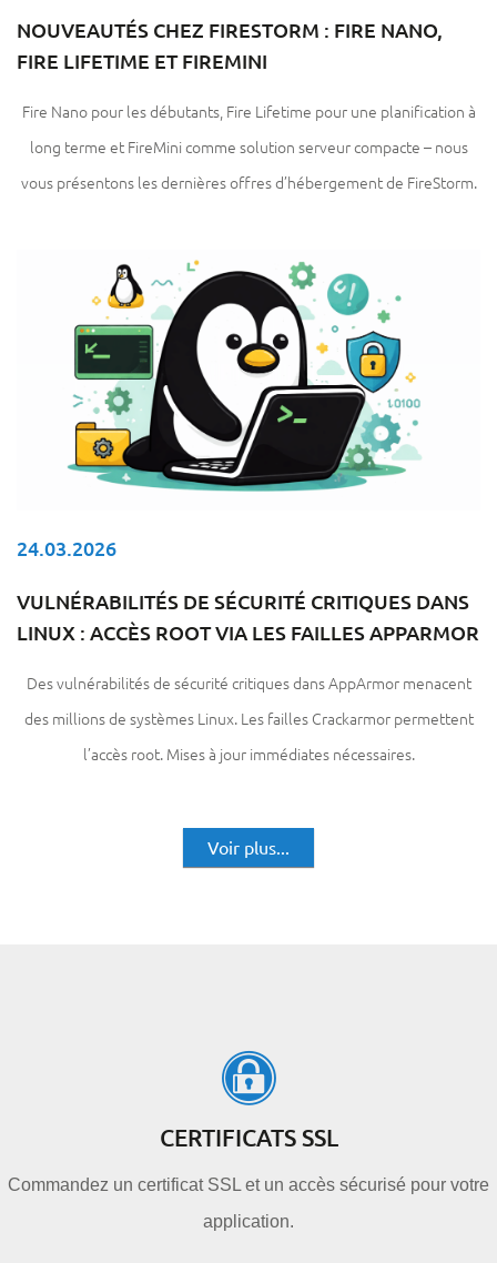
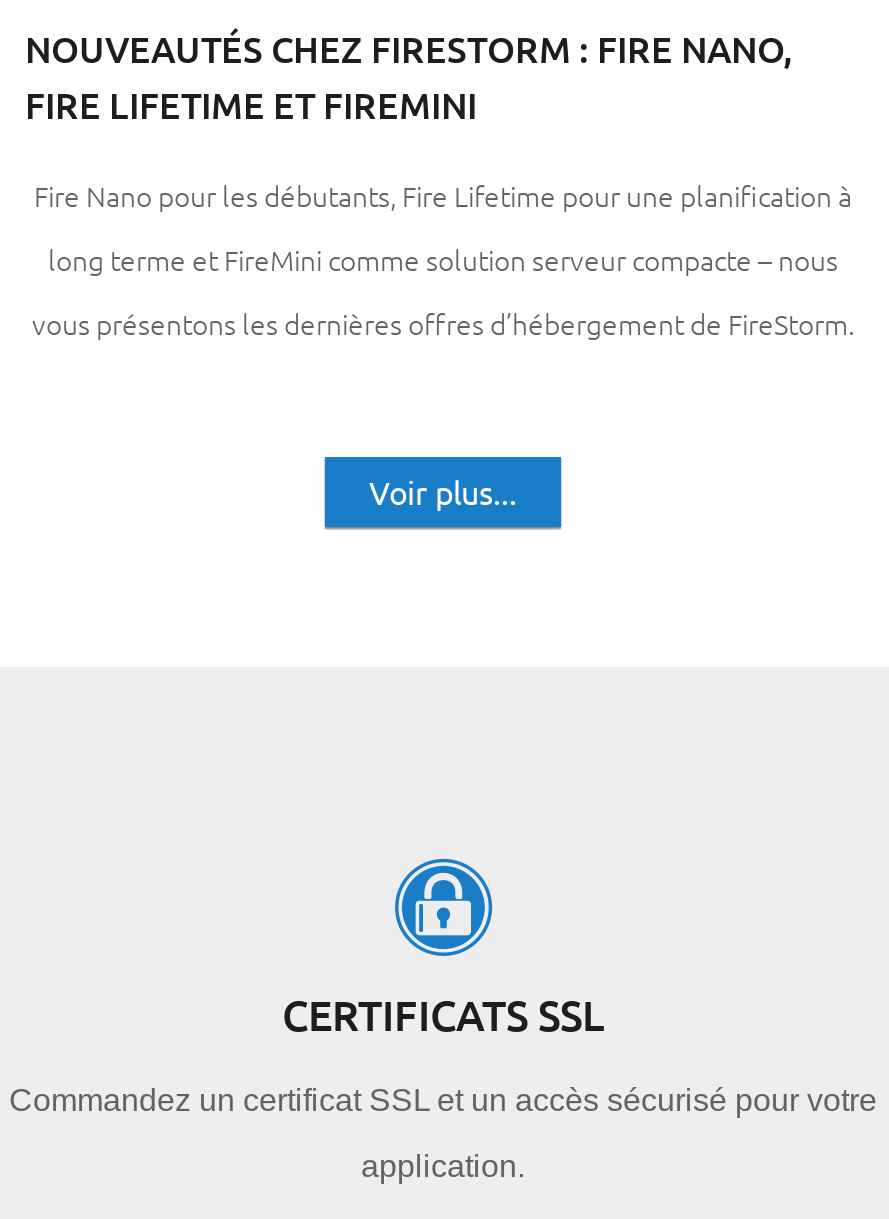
[17,260,479,765] [image] | 24.03.2026 | VULNÉRABILITÉS DE SÉCURITÉ CRITIQUES DANS | LINUX : ACCÈS ROOT VIA LES FAILLES APPARMOR | Des vulnérabilités de sécurité critiques dans AppArmor menacent | des millions de systèmes Linux. Les failles Crackarmor permettent | l’accès root. Mises à jour immédiates nécessaires. -> none

